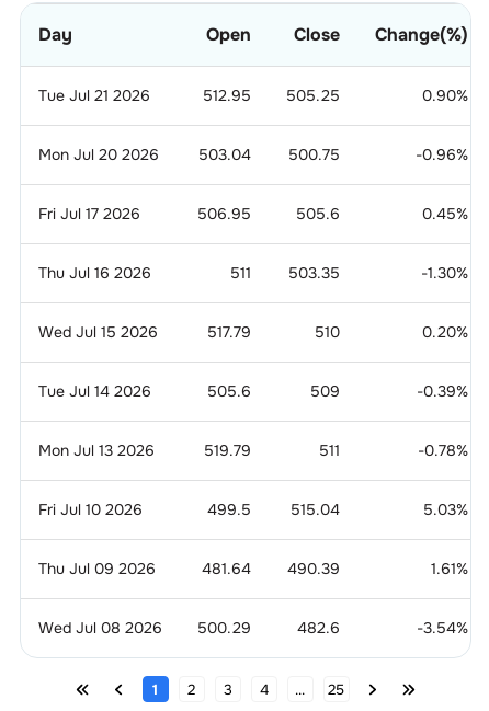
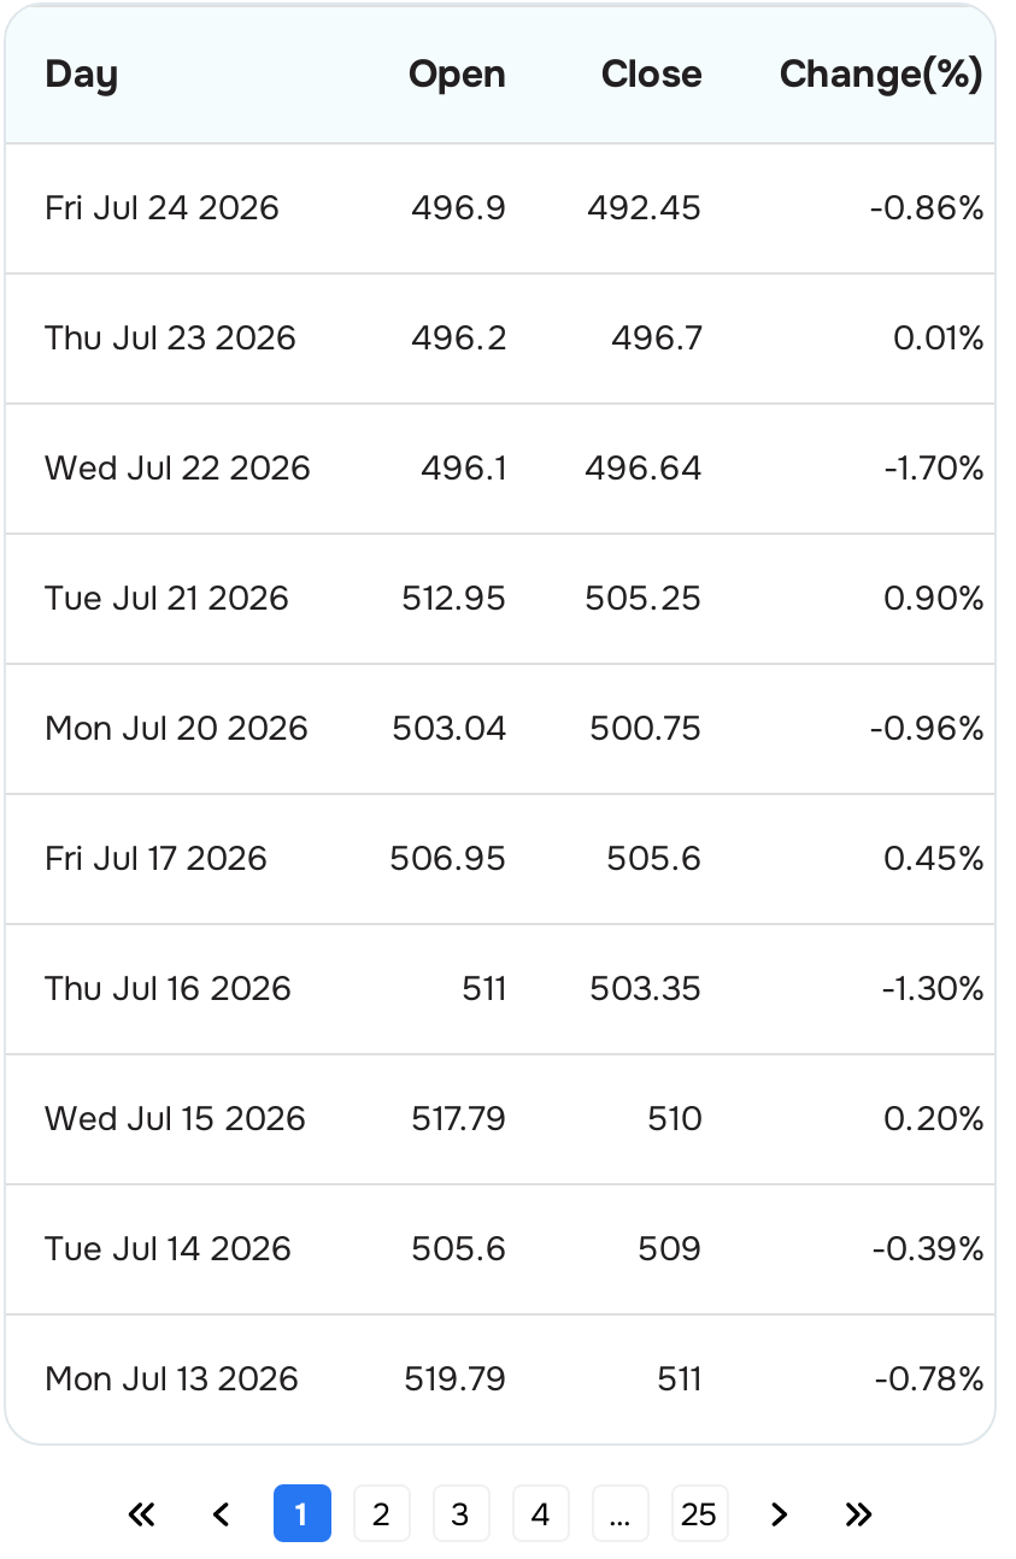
none -> [44,186,984,489] Fri Jul 24 2026 | 496.9 | 492.45 | -0.86% | Thu Jul 23 2026 | 496.2 | 496.7 | 0.01% | Wed Jul 22 2026 | 496.1 | 496.64 | -1.70%
moved [38,85,468,460] -> [44,576,984,1400]: Tue Jul 21 2026 | 512.95 | 505.25 | ... | 511 | -0.78%
[38,500,468,638] Fri Jul 10 2026 | 499.5 | 515.04 | 5.03% | Thu Jul 09 2026 | 481.64 | 490.39 | 1.61% | Wed Jul 08 2026 | 500.29 | 482.6 | -3.54% -> none

